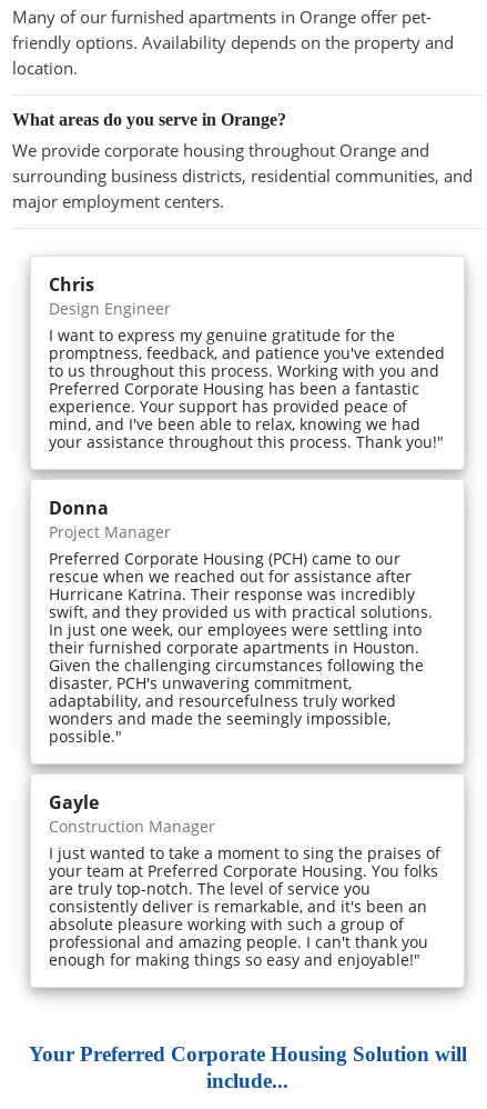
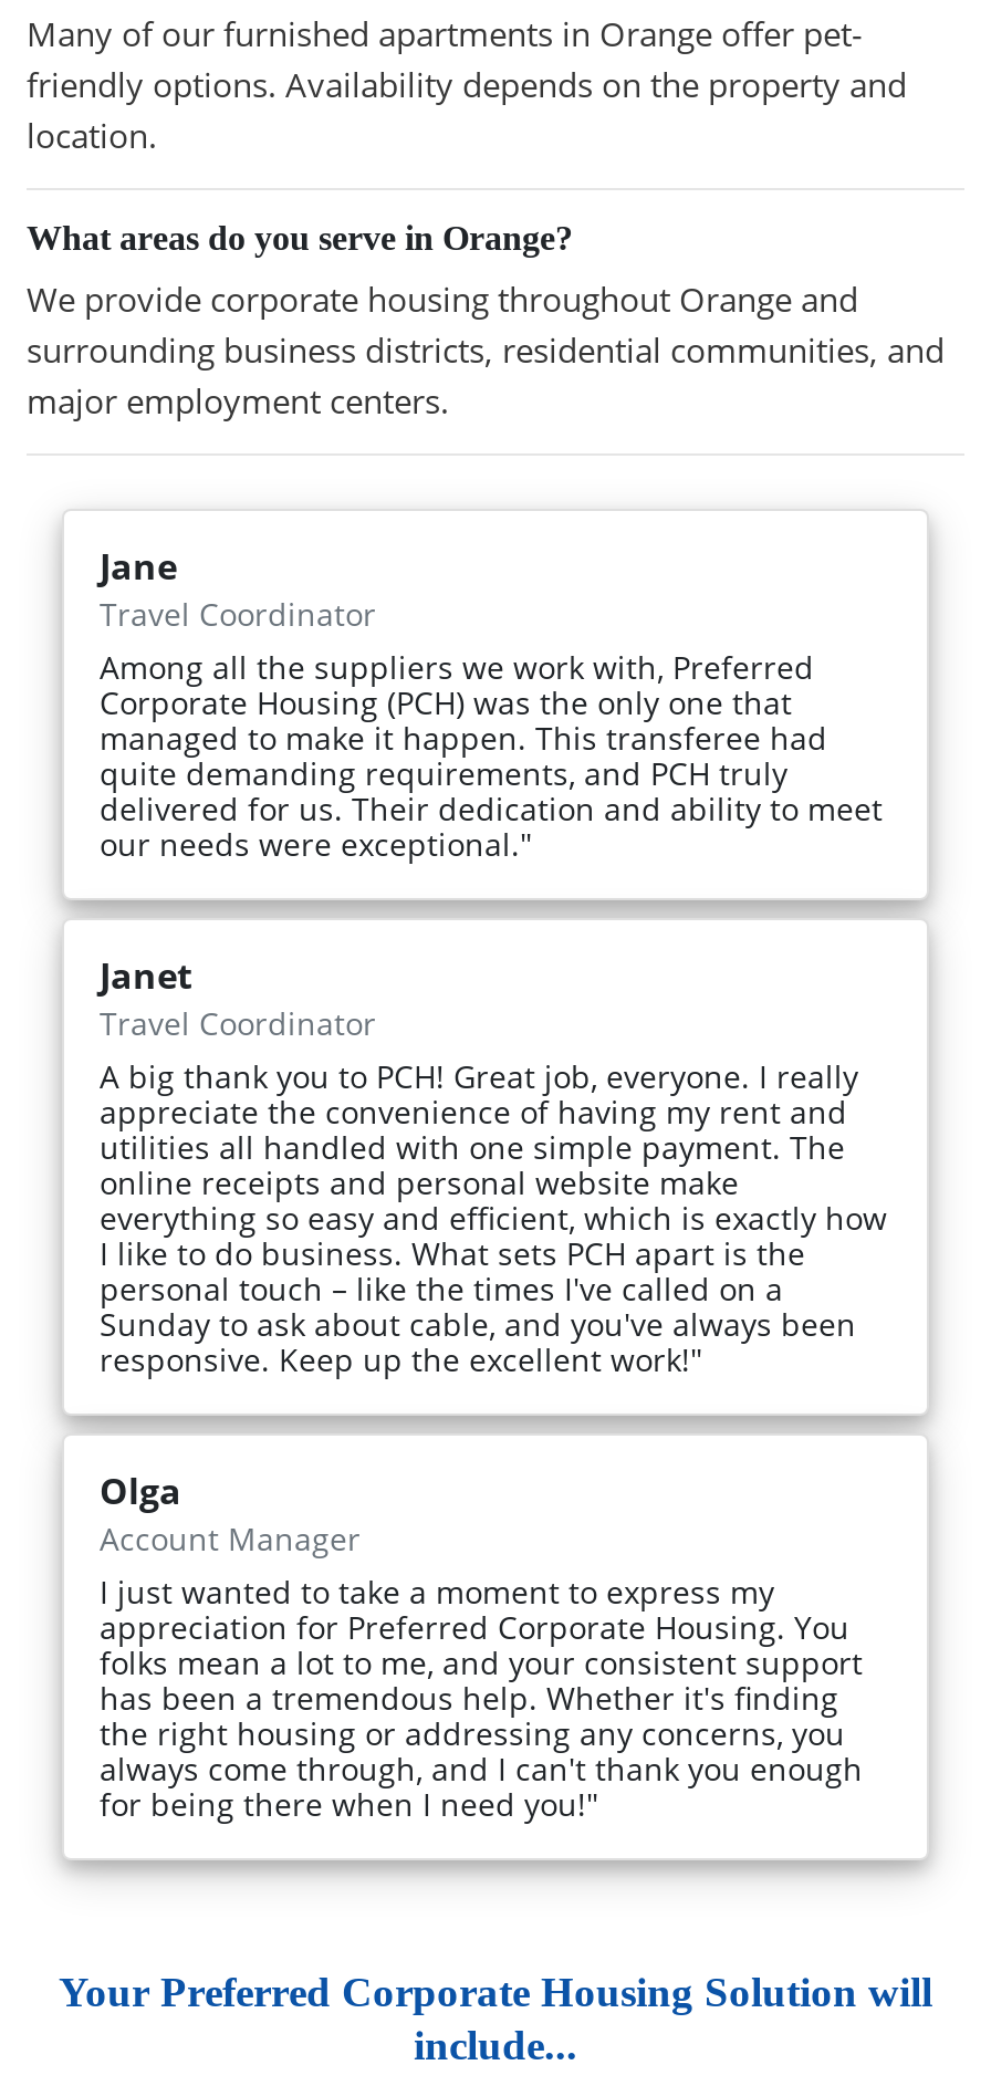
[49,272,445,452] Chris | Design Engineer | I want to express my genuine gratitude for the | promptness, feedback, and patience you've extended | to us throughout this process. Working with you and | Preferred Corporate Housing has been a fantastic | experience. Your support has provided peace of | mind, and I've been able to relax, knowing we had | your assistance throughout this process. Thank you!" -> [100,541,883,864] Jane | Travel Coordinator | Among all the suppliers we work with, Preferred | Corporate Housing (PCH) was the only one that | managed to make it happen. This transferee had | quite demanding requirements, and PCH truly | delivered for us. Their dedication and ability to meet | our needs were exceptional."
[49,495,433,746] Donna | Project Manager | Preferred Corporate Housing (PCH) came to our | rescue when we reached out for assistance after | Hurricane Katrina. Their response was incredibly | swift, and they provided us with practical solutions. | In just one week, our employees were settling into | their furnished corporate apartments in Houston. | Given the challenging circumstances following the | disaster, PCH's unwavering commitment, | adaptability, and resourcefulness truly worked | wonders and made the seemingly impossible, | possible." -> [100,951,887,1380] Janet | Travel Coordinator | A big thank you to PCH! Great job, everyone. I really | appreciate the convenience of having my rent and | utilities all handled with one simple payment. The | online receipts and personal website make | everything so easy and efficient, which is exactly how | I like to do business. What sets PCH apart is the | personal touch – like the times I've called on a | Sunday to ask about cable, and you've always been | responsive. Keep up the excellent work!"
[49,790,440,970] Gayle | Construction Manager | I just wanted to take a moment to sing the praises of | your team at Preferred Corporate Housing. You folks | are truly top-notch. The level of service you | consistently deliver is remarkable, and it's been an | absolute pleasure working with such a group of | professional and amazing people. I can't thank you | enough for making things so easy and enjoyable!" -> [100,1466,863,1824] Olga | Account Manager | I just wanted to take a moment to express my | appreciation for Preferred Corporate Housing. You | folks mean a lot to me, and your consistent support | has been a tremendous help. Whether it's finding | the right housing or addressing any concerns, you | always come through, and I can't thank you enough | for being there when I need you!"

